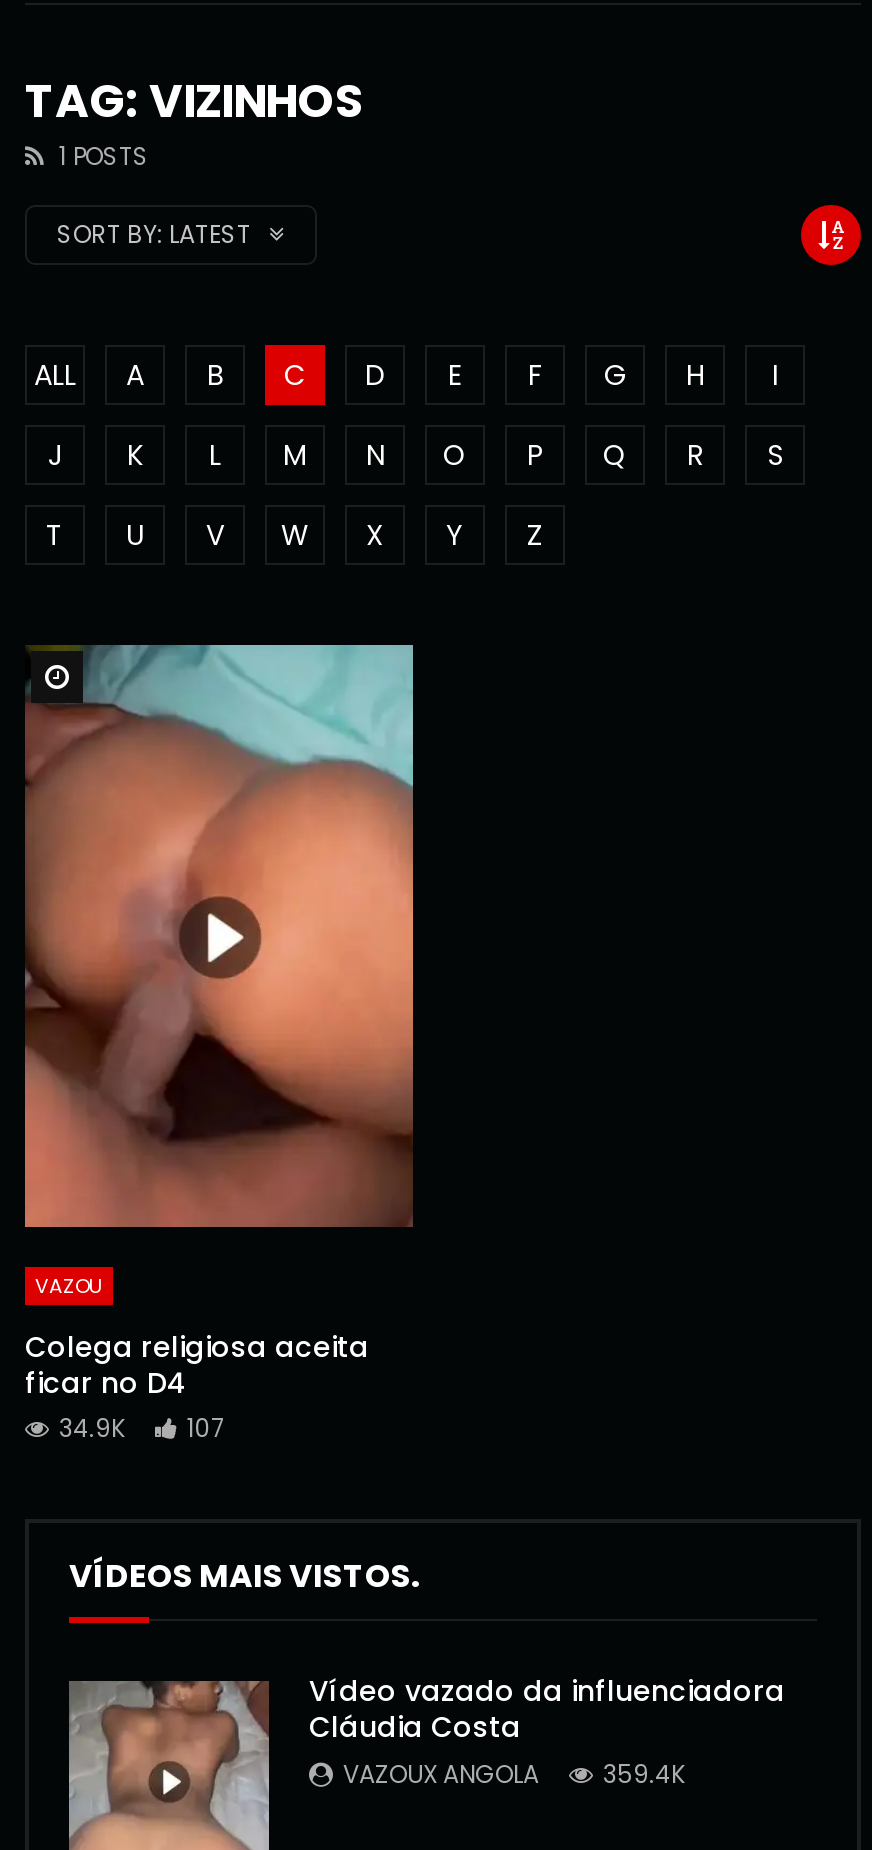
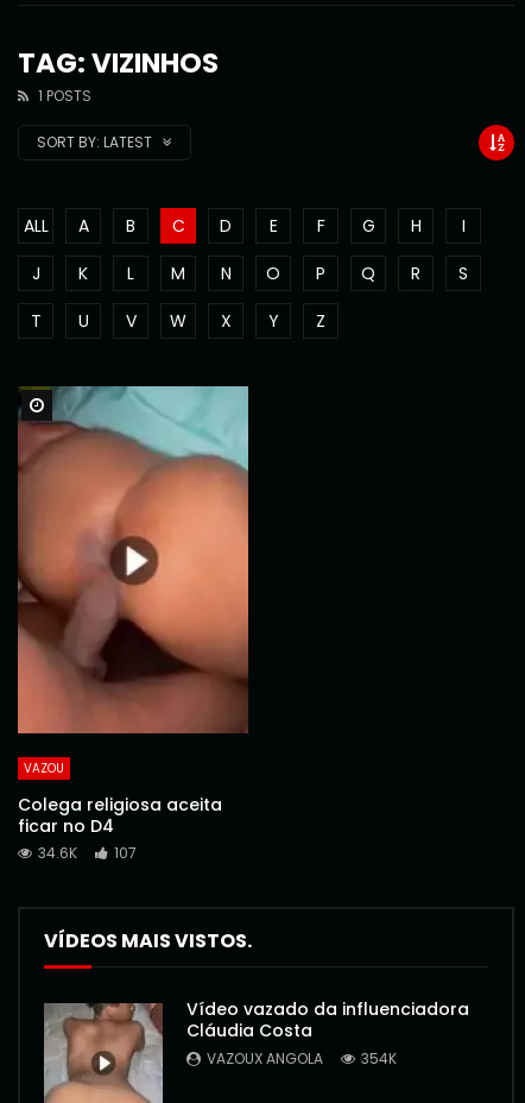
[59,1412,225,1446] 34.9K 107 -> [38,843,137,863] 34.6K 107
[343,1757,685,1791] VAZOUX ANGOLA 359.4K -> [207,1048,397,1068] VAZOUX ANGOLA 354K

